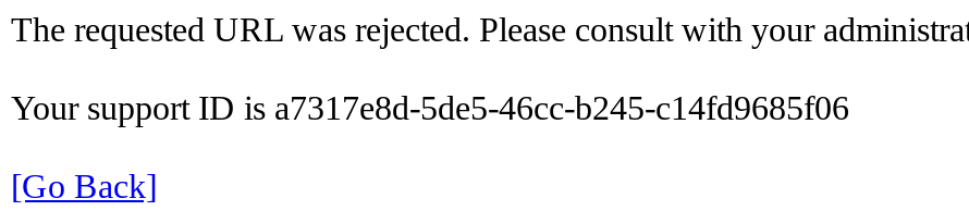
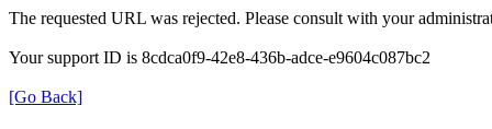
[11,89,849,126] Your support ID is a7317e8d-5de5-46cc-b245-c14fd9685f06 -> [9,48,431,67] Your support ID is 8cdca0f9-42e8-436b-adce-e9604c087bc2

